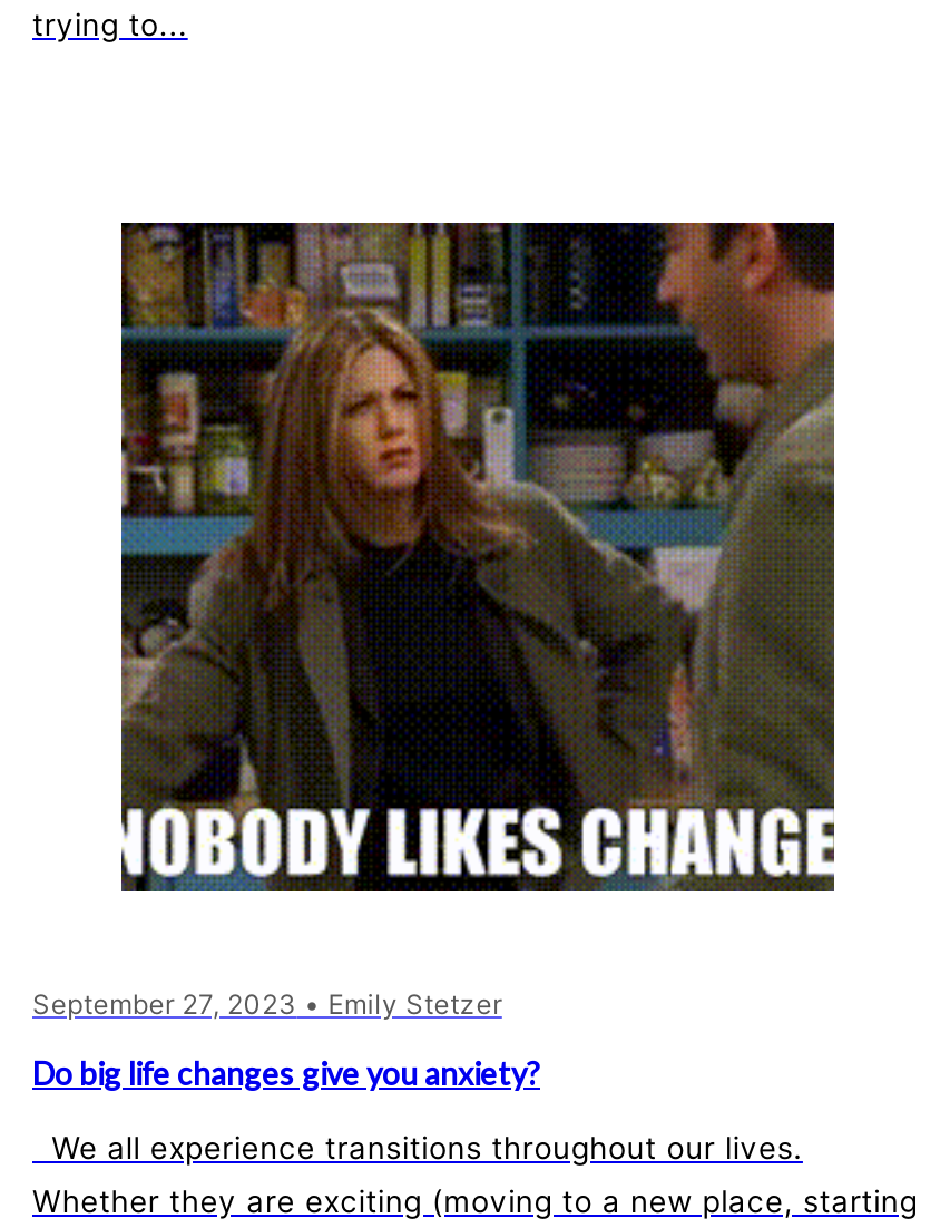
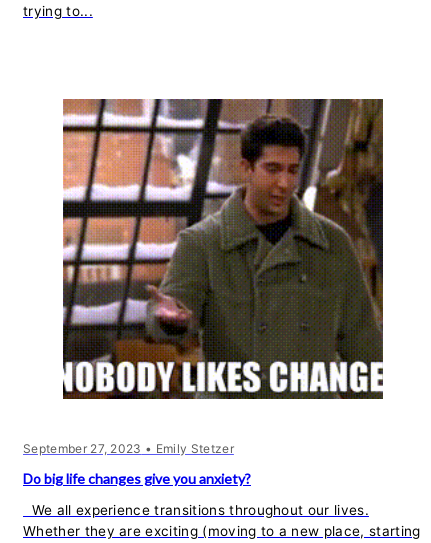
[119,221,836,894] [image] -> [62,98,384,400] [image]

